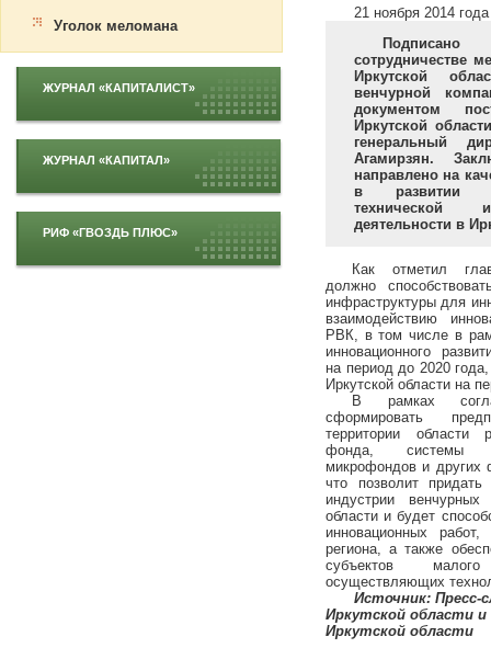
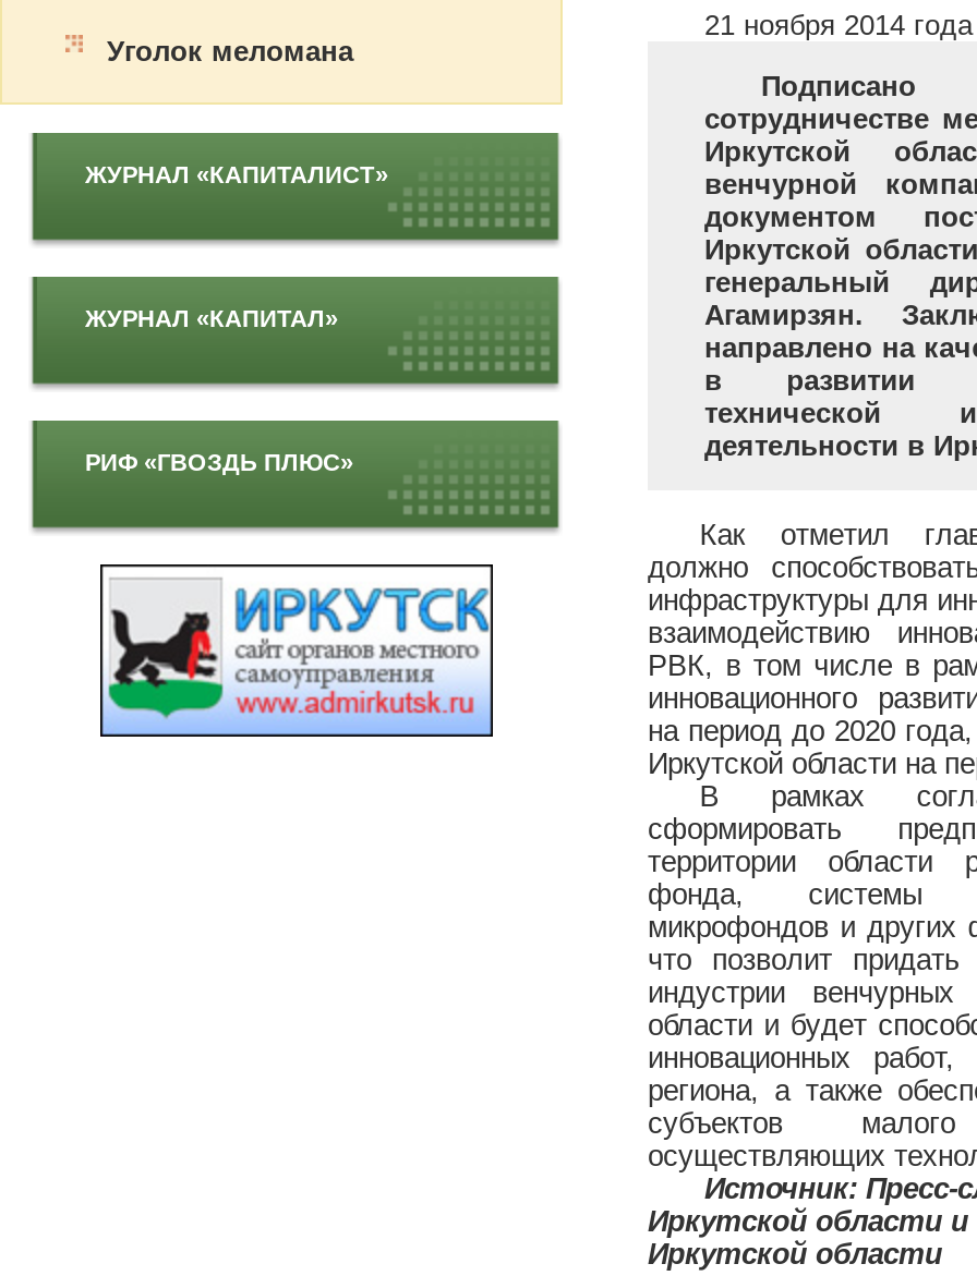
none -> [98,562,495,739] [image]

